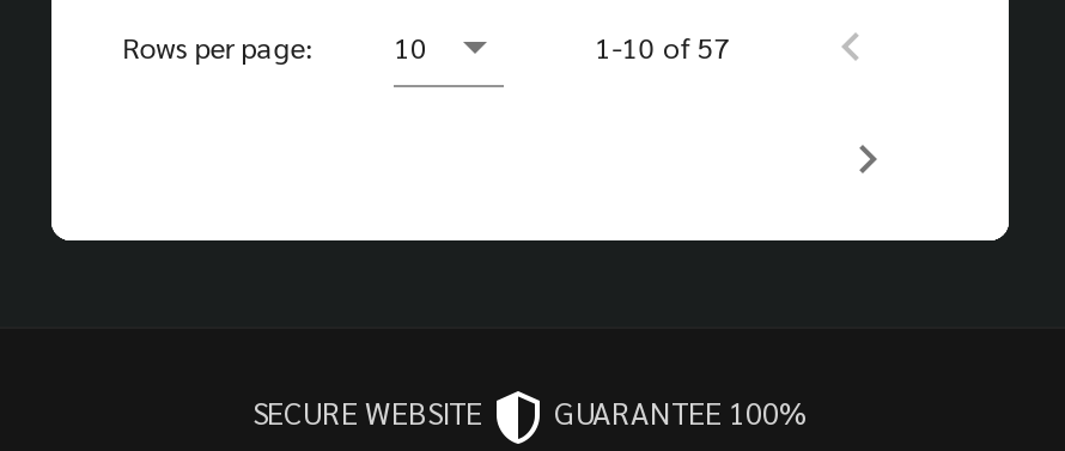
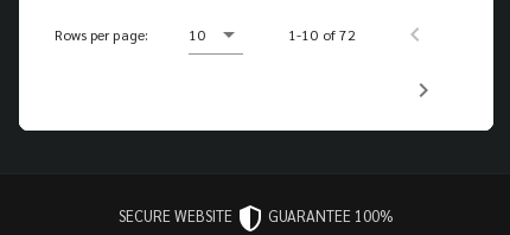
[595,27,731,65] 1-10 of 57 -> [288,25,356,44] 1-10 of 72

